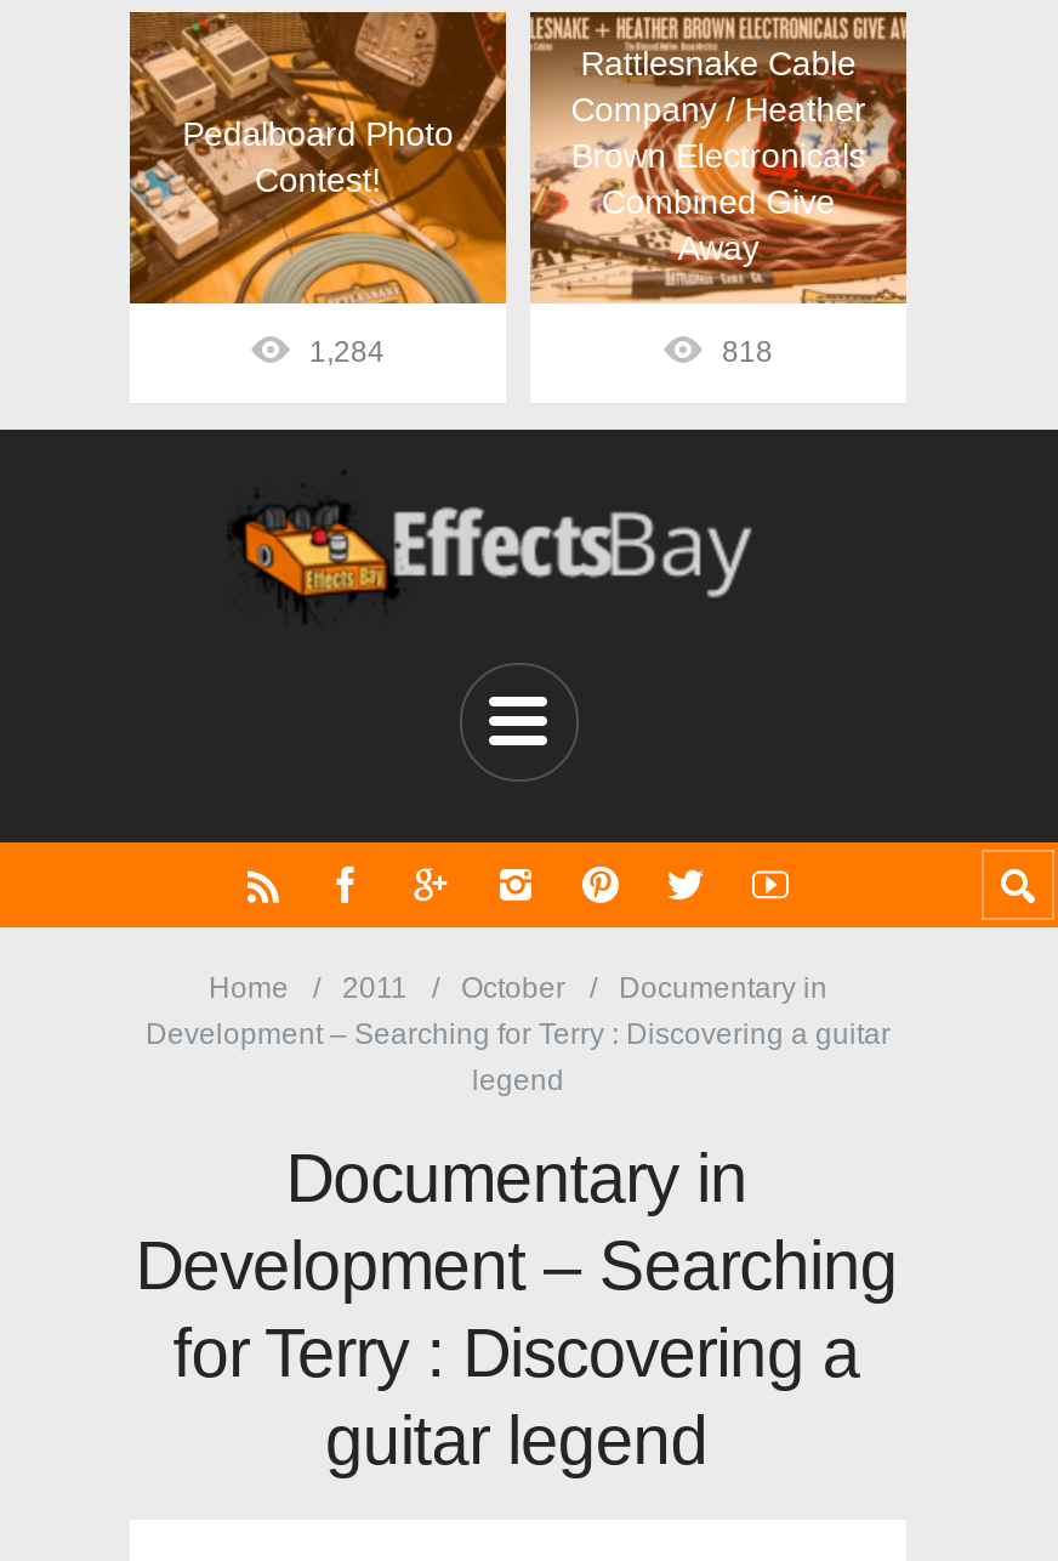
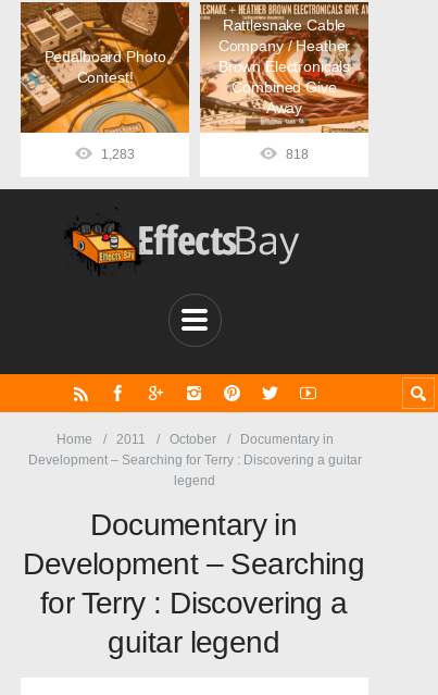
[309,335,385,369] 1,284 -> [101,147,135,162] 1,283

